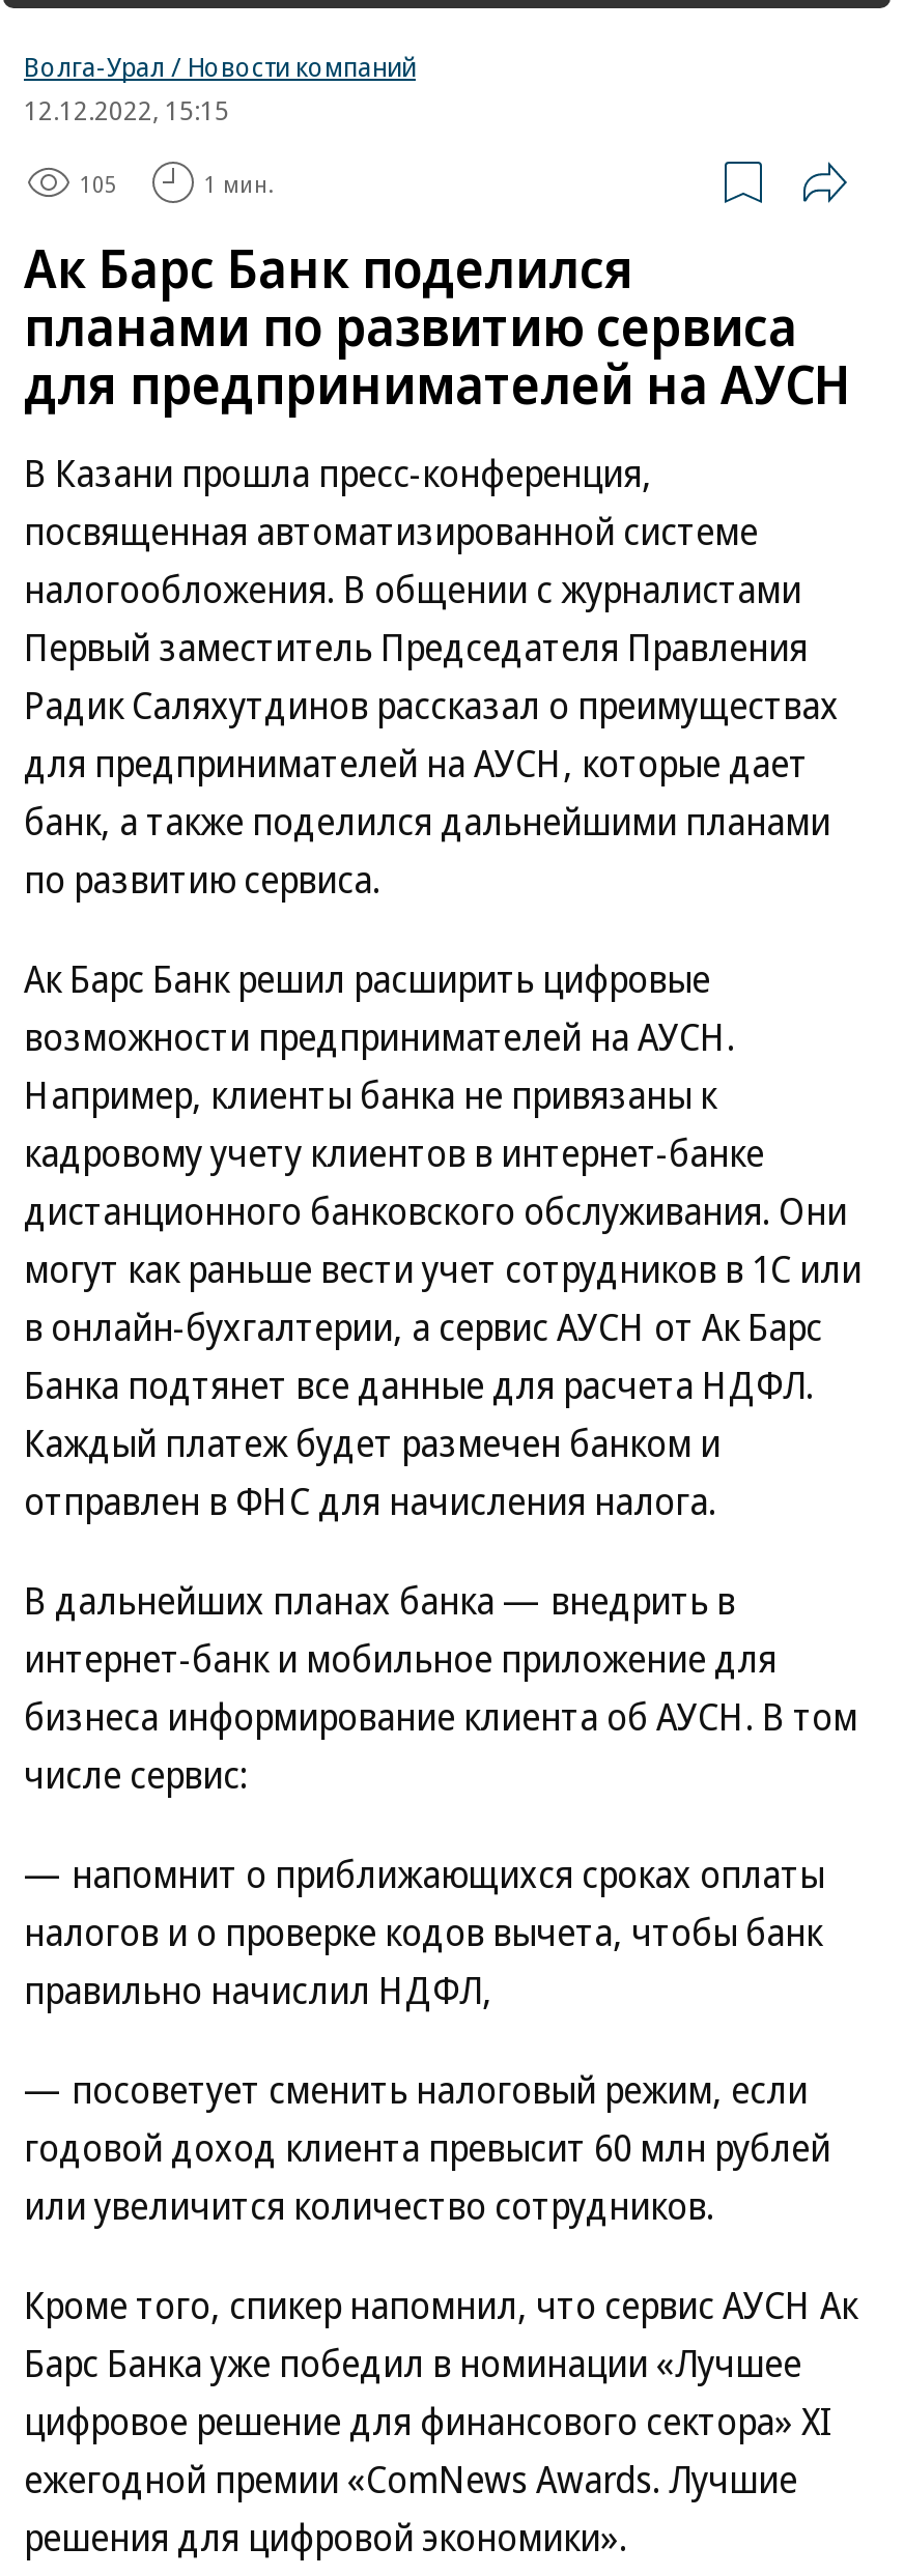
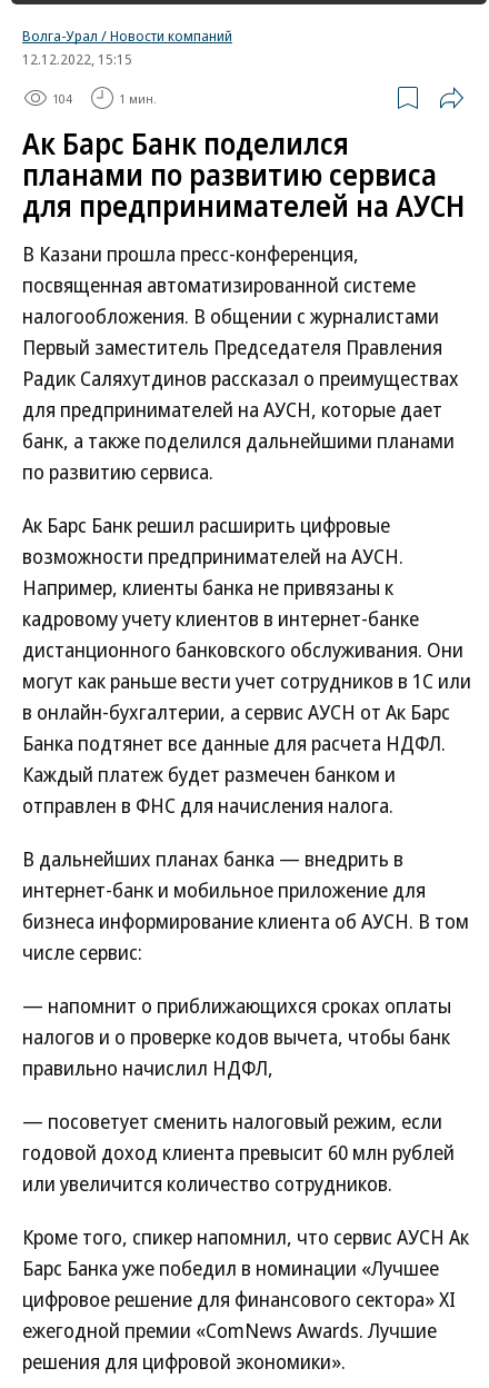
[80,167,117,198] 105 -> [52,90,72,106] 104

